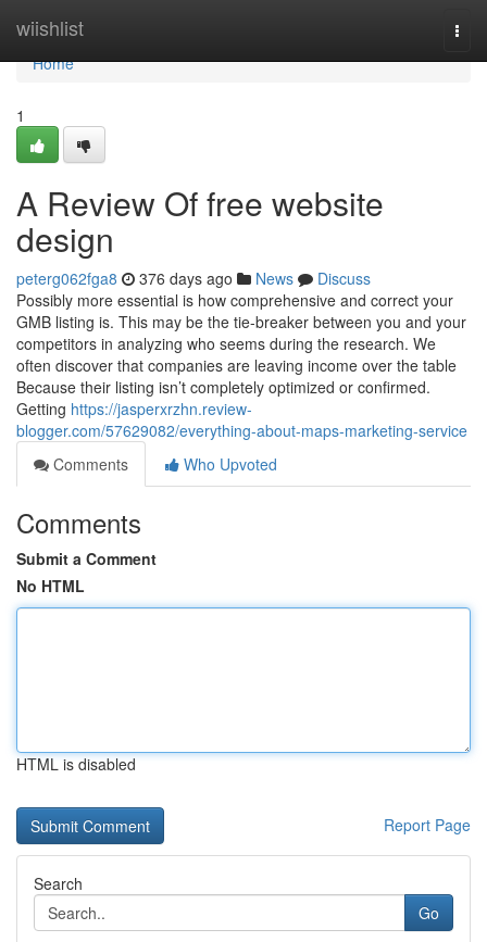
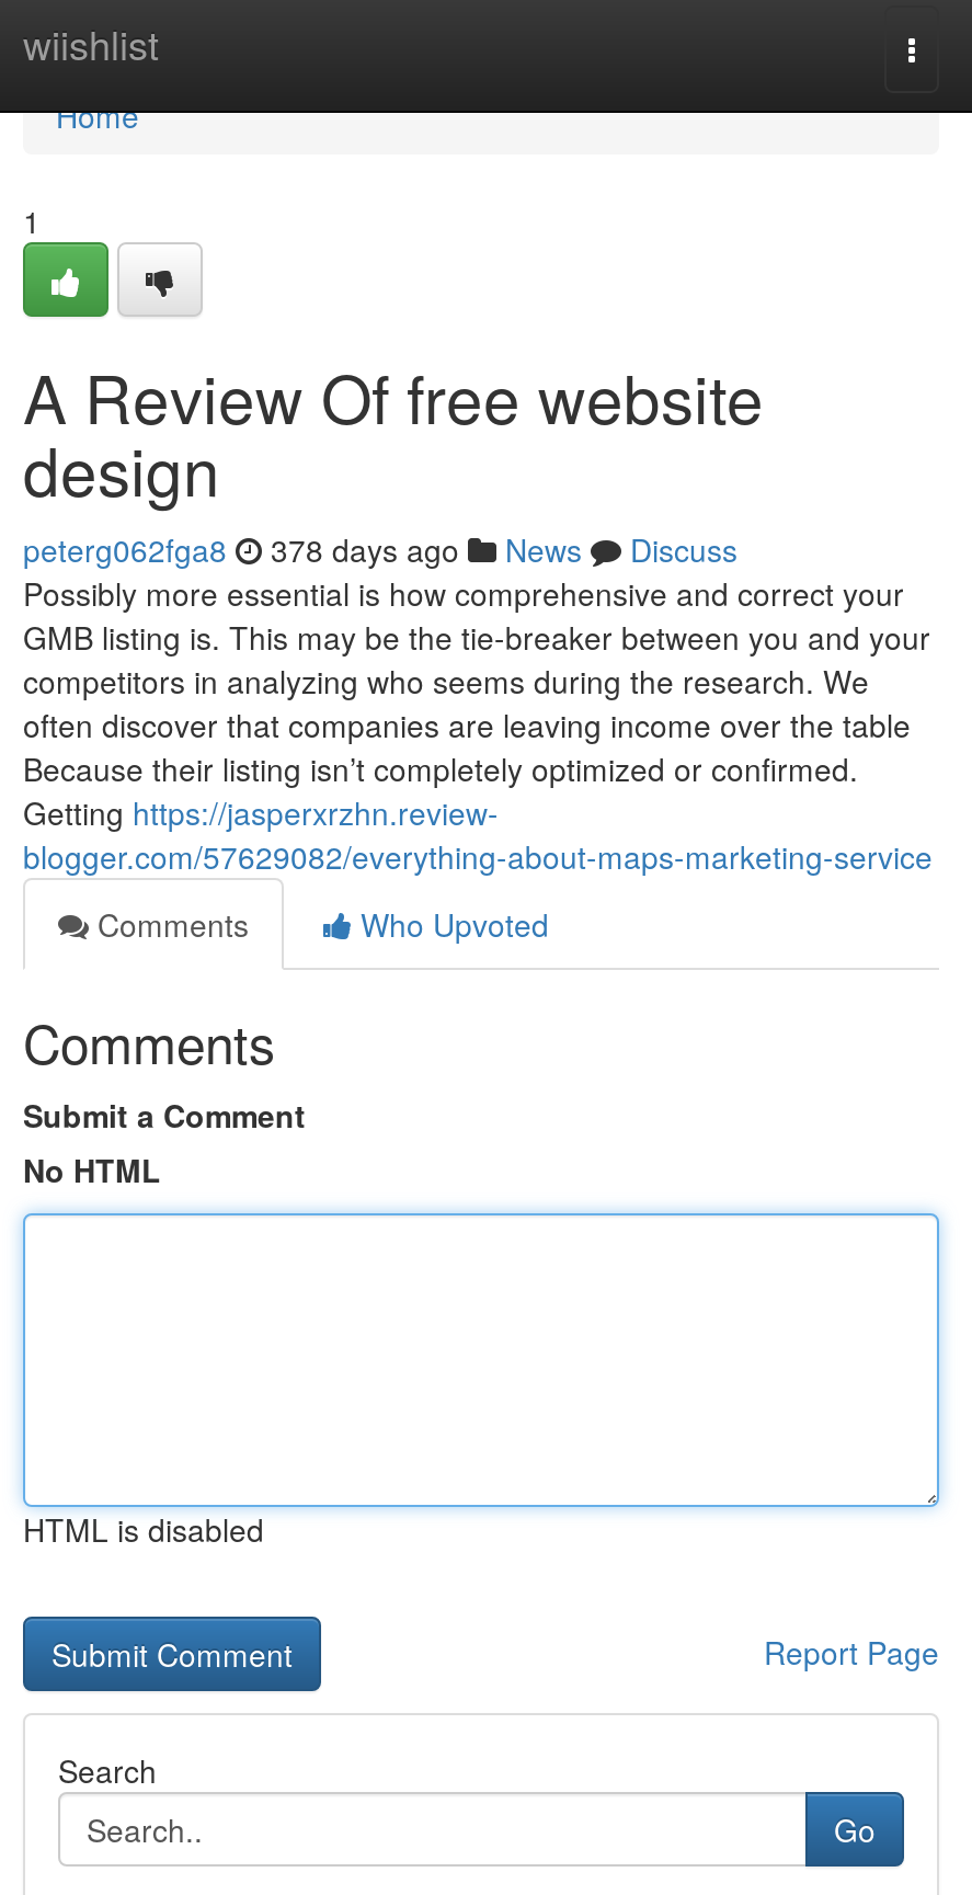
[16,267,371,289] peterg062fga8 376 days ago News Discuss -> [23,527,737,571] peterg062fga8 378 days ago News Discuss

